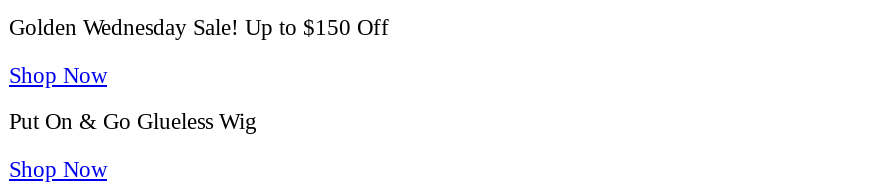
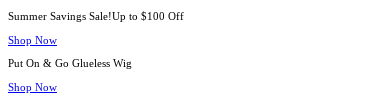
[9,16,389,40] Golden Wednesday Sale! Up to $150 Off -> [8,10,184,22] Summer Savings Sale!Up to $100 Off

